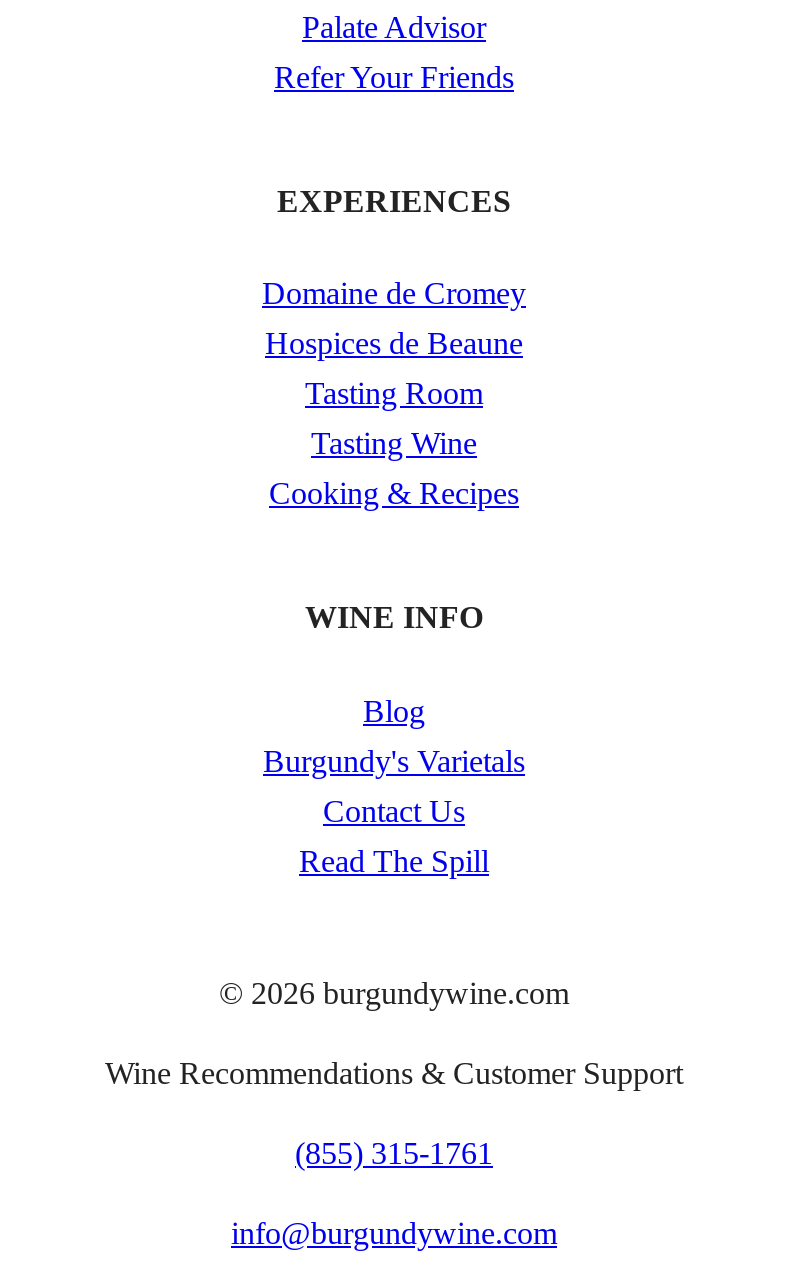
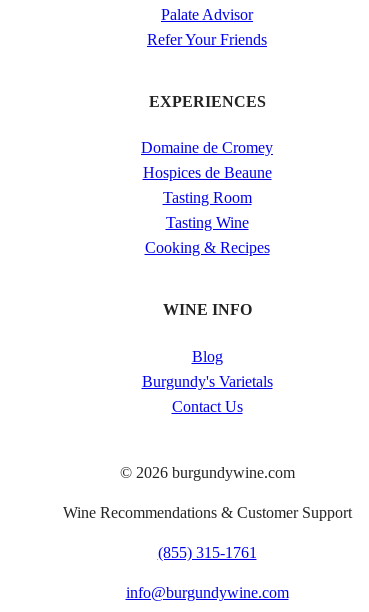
[299,844,489,878] Read The Spill -> none

